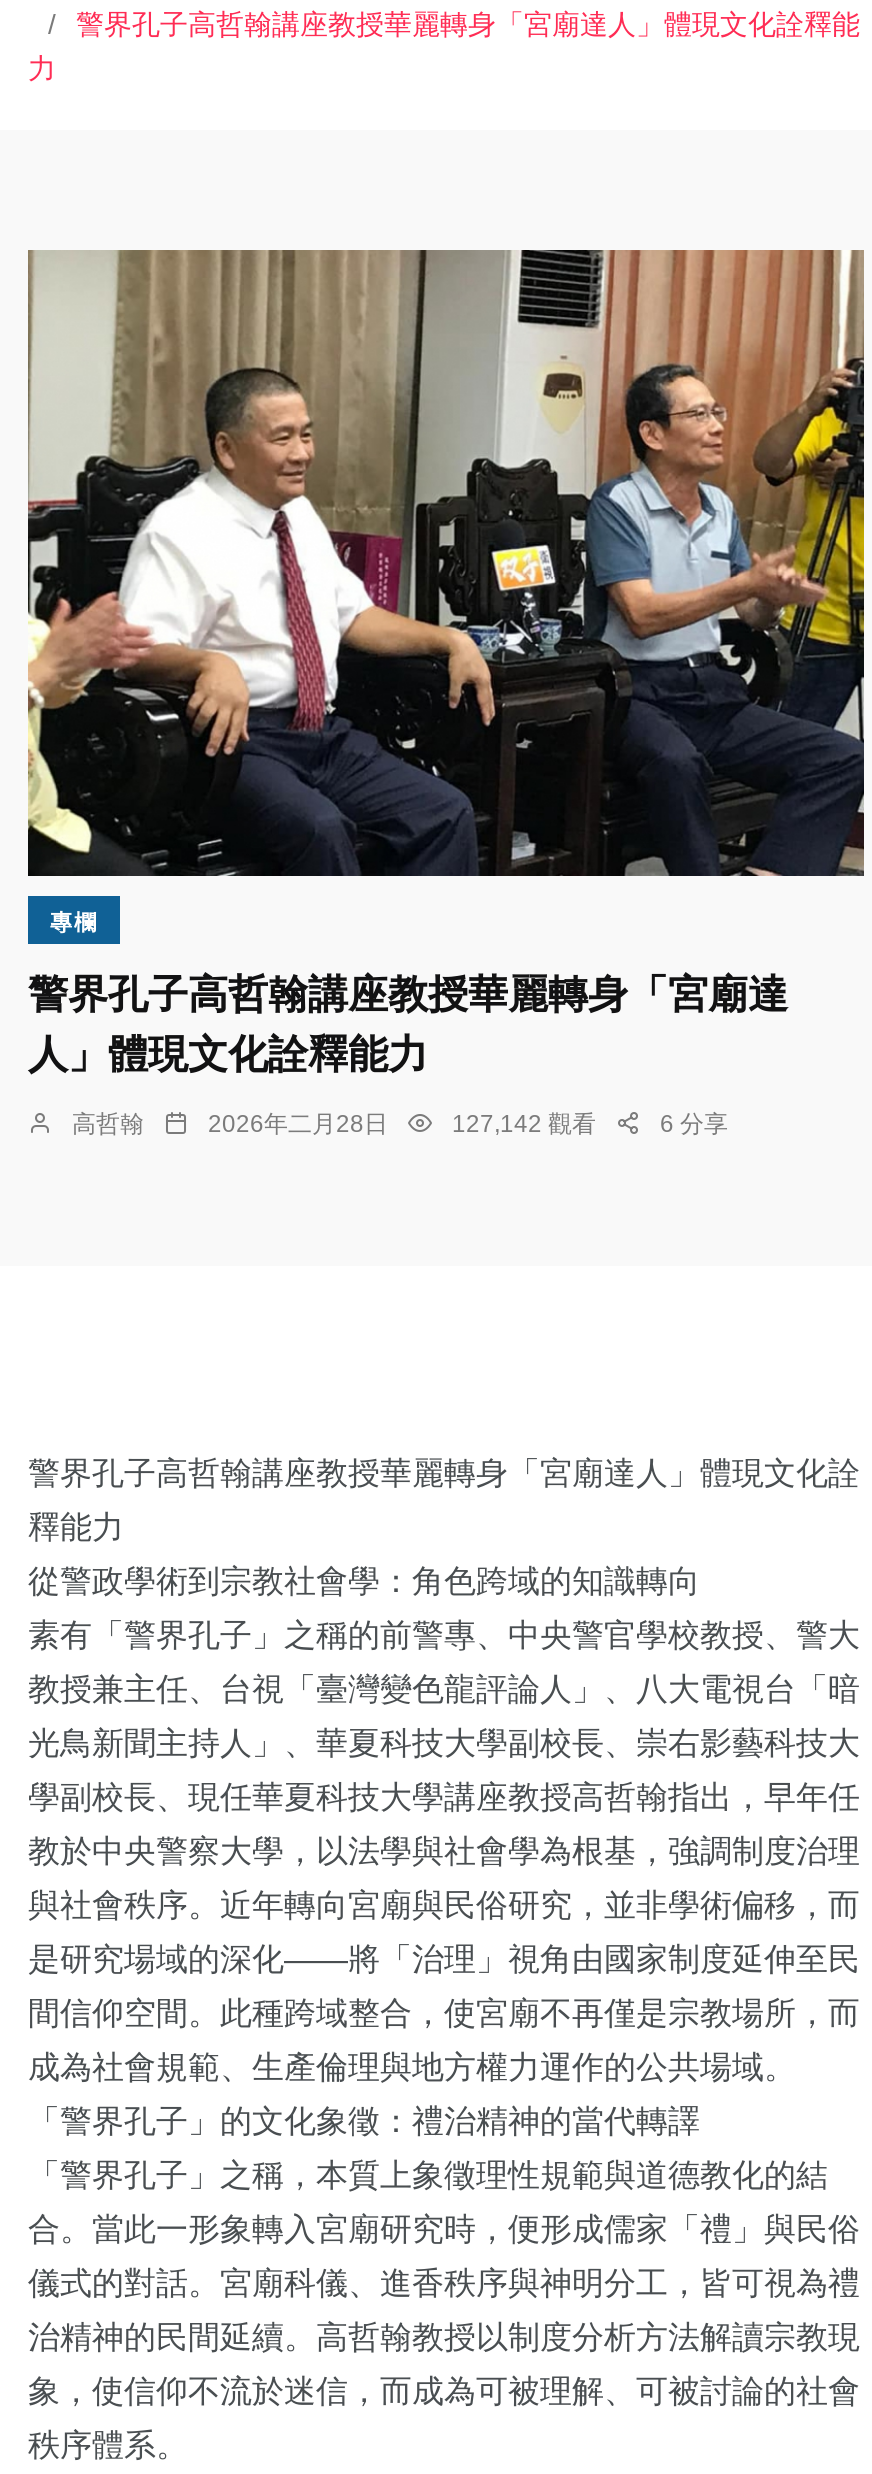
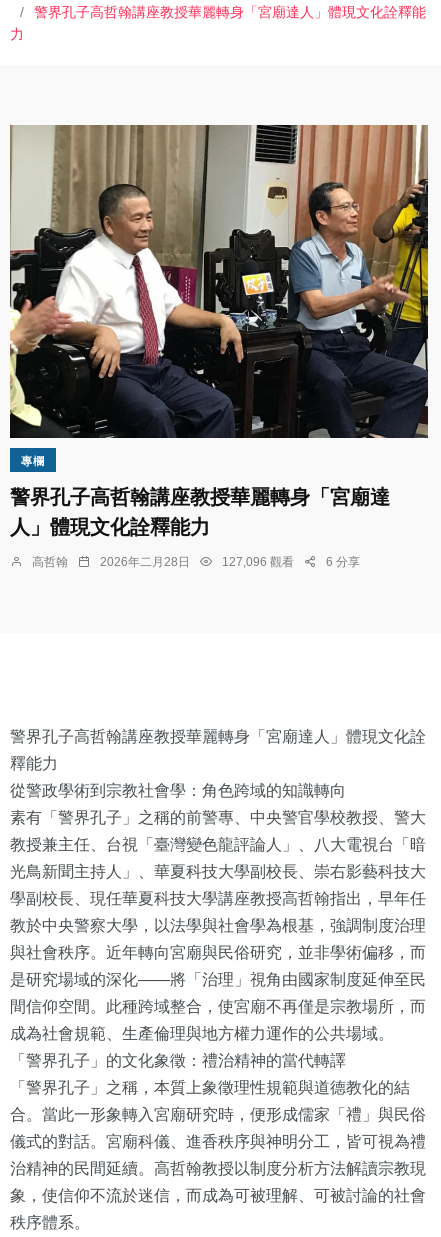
[452,1110,596,1138] 127,142 觀看 -> [222,555,294,569] 127,096 觀看

